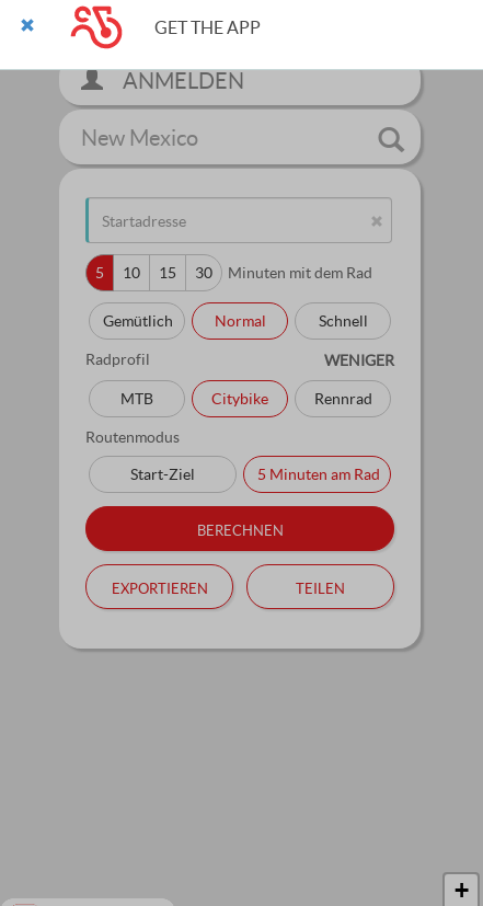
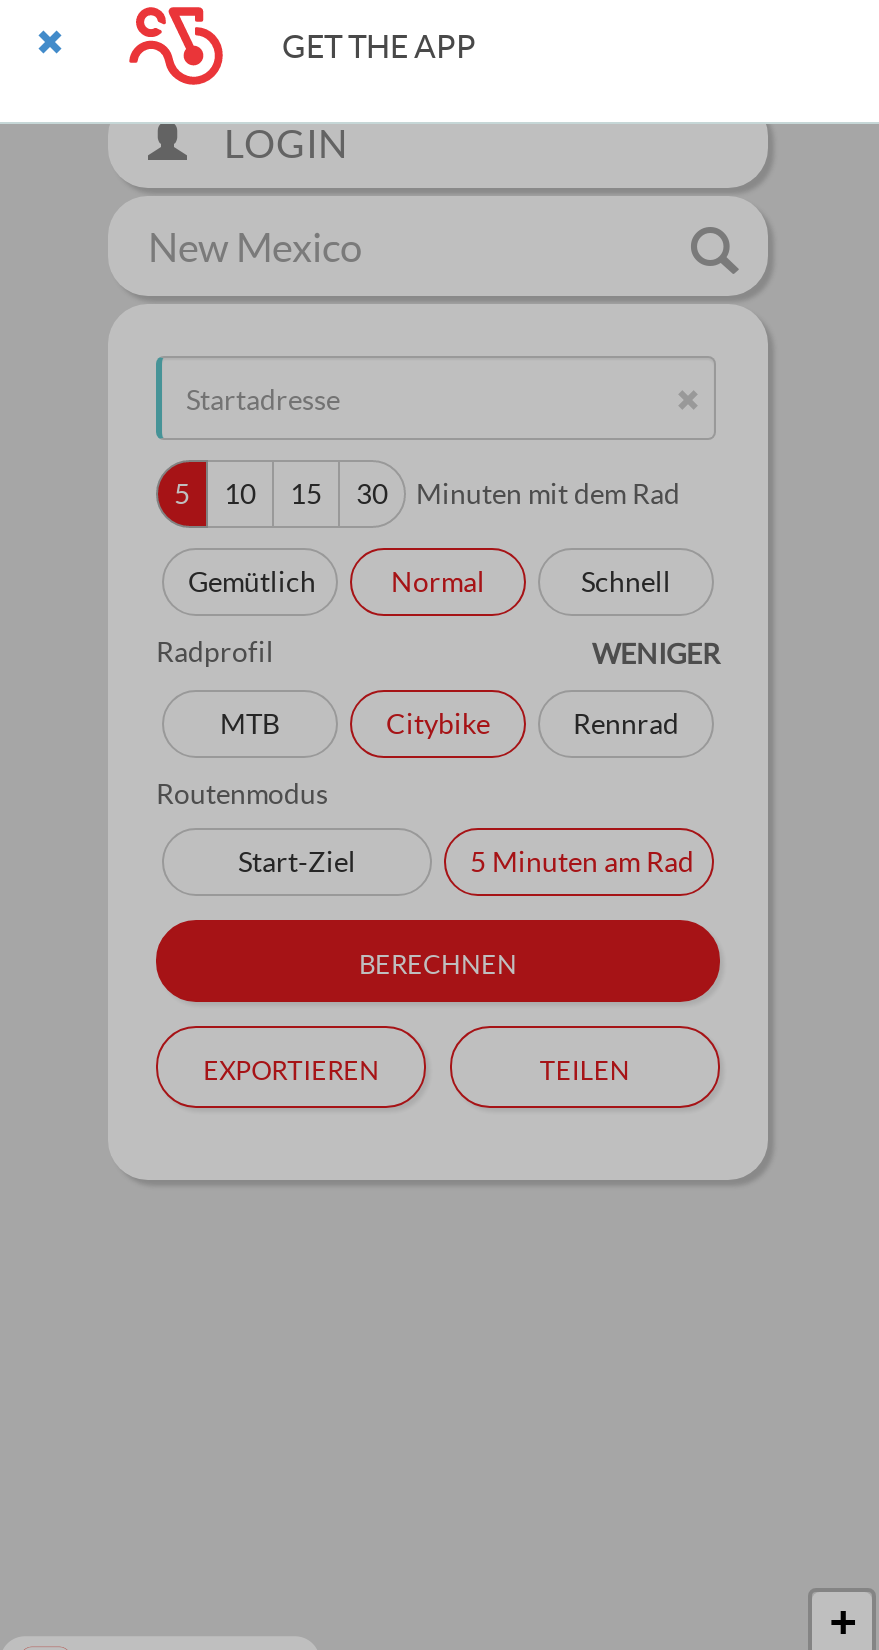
[118,68,244,93] ANMELDEN -> [216,120,348,166] LOGIN

